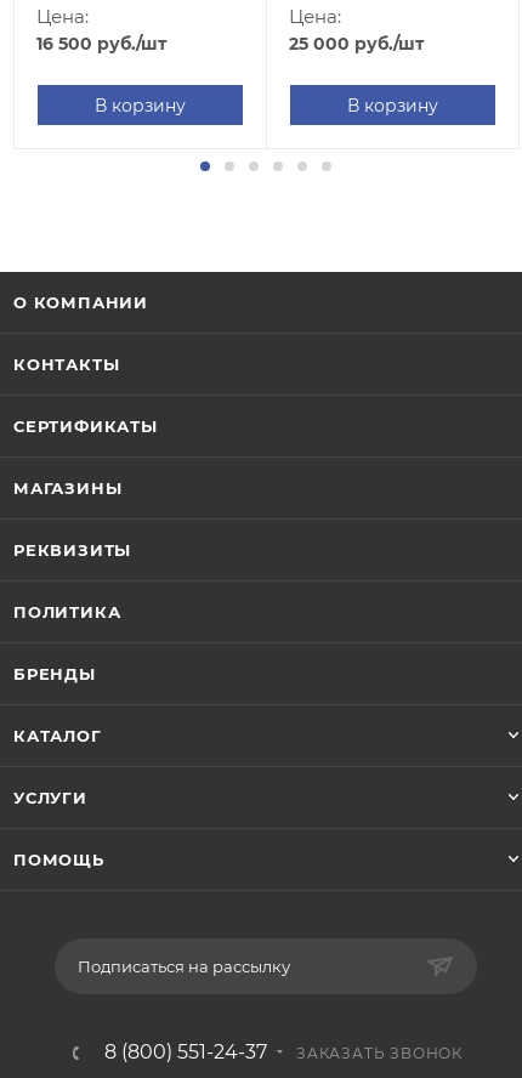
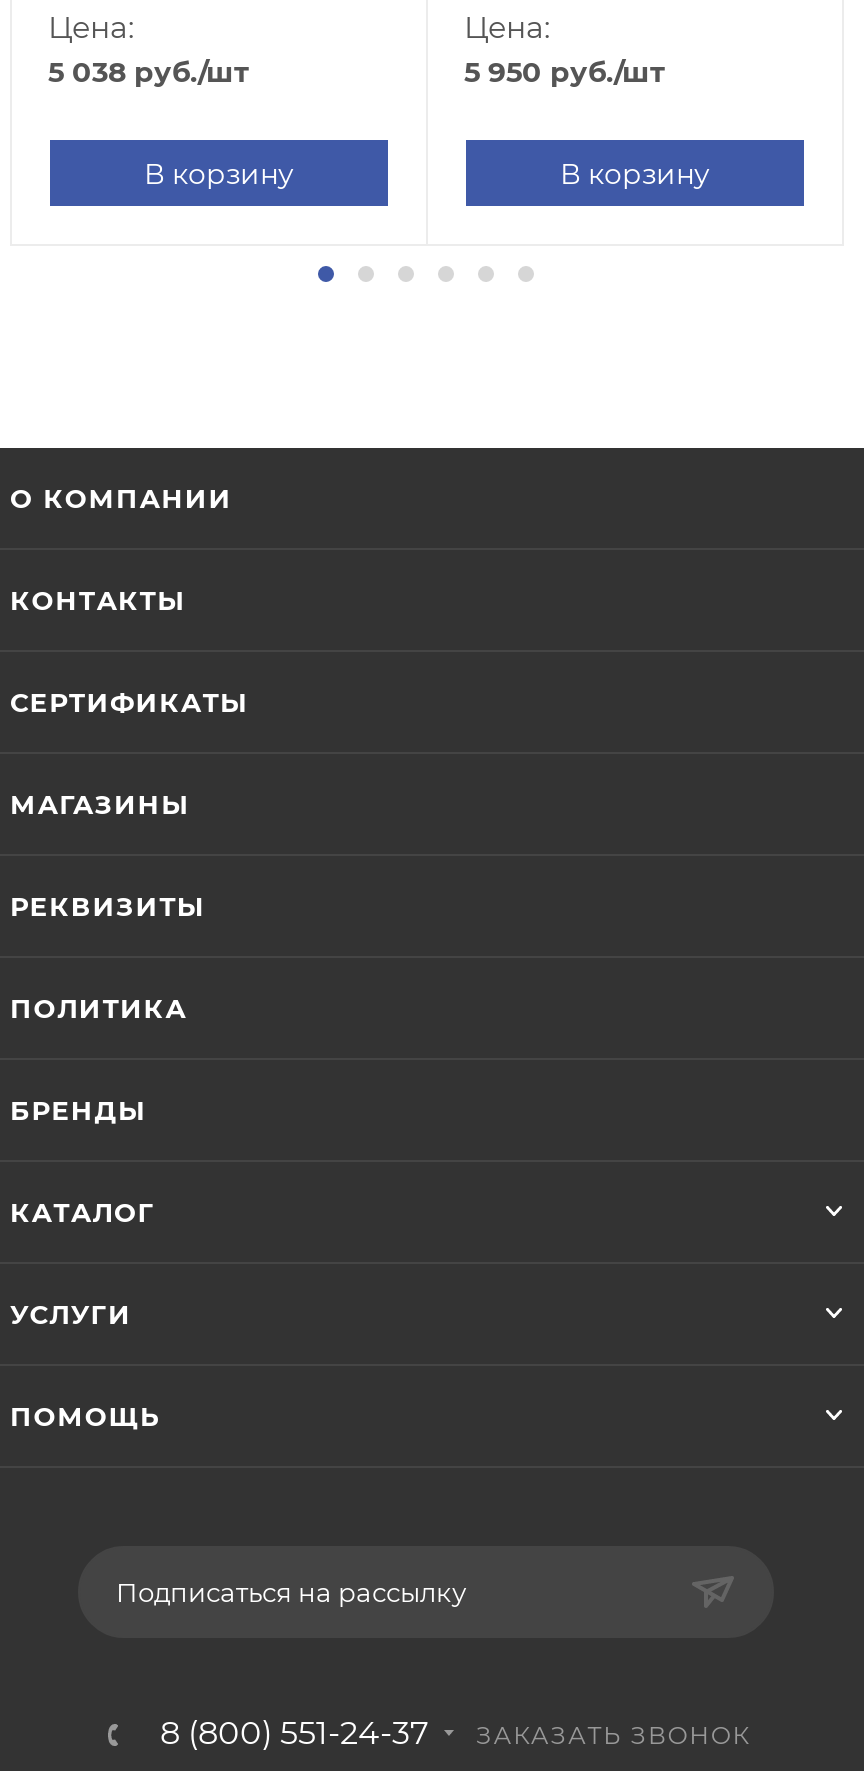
[36,33,166,55] 16 500 руб./шт -> [48,54,248,90] 5 038 руб./шт
[289,33,424,55] 25 000 руб./шт -> [464,54,664,90] 5 950 руб./шт

